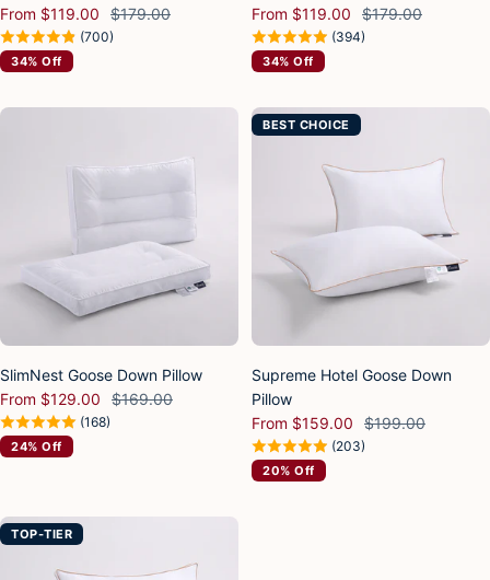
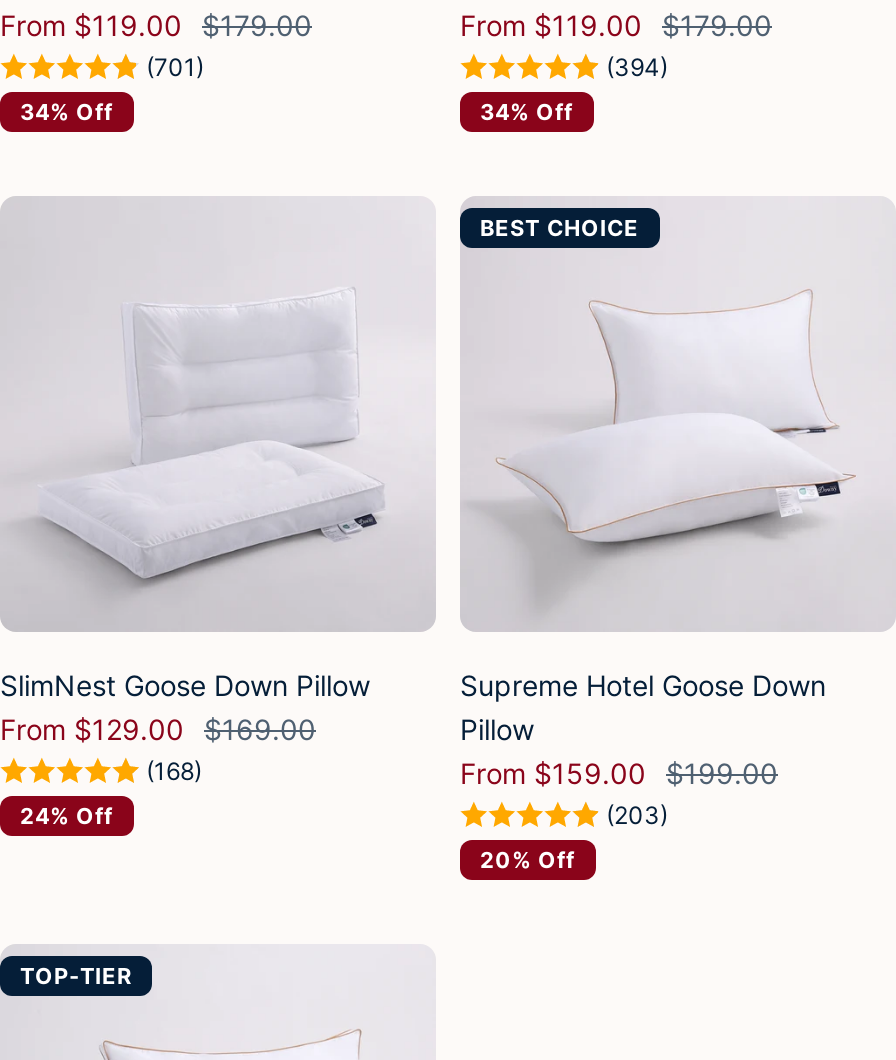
[80,28,114,45] (700) -> [146,52,204,82] (701)

